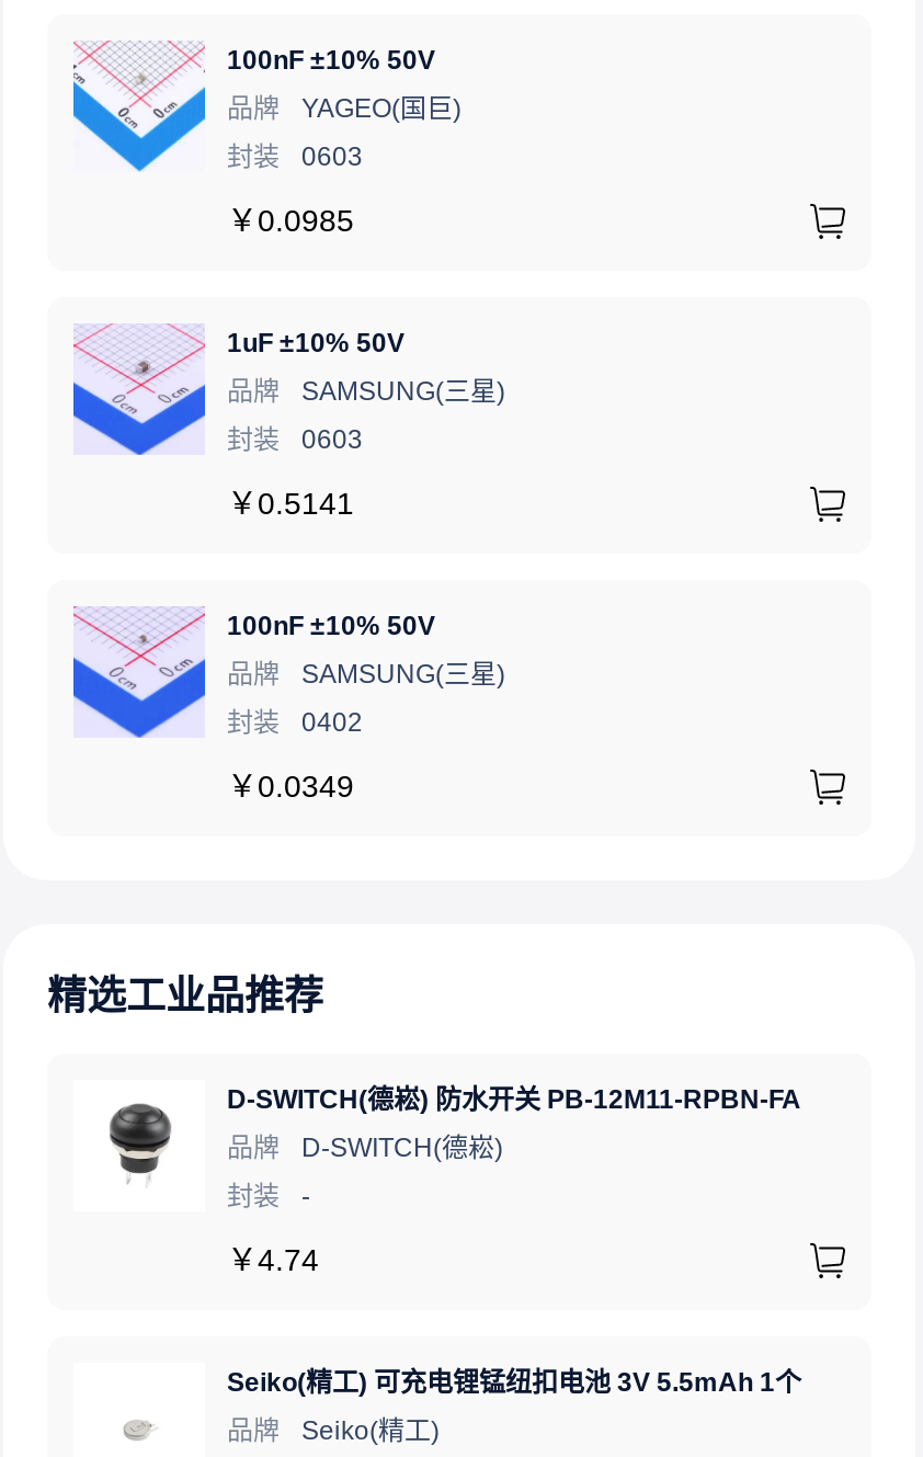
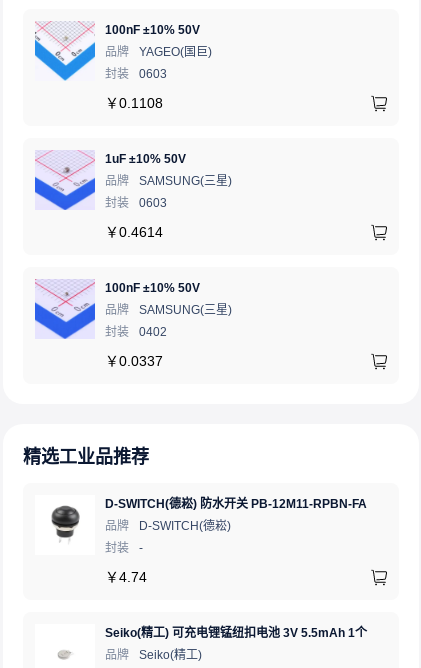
[227,203,354,238] ￥0.0985 -> [105,95,163,111] ￥0.1108
[227,486,354,521] ￥0.5141 -> [105,224,163,240] ￥0.4614
[227,769,354,804] ￥0.0349 -> [105,353,163,369] ￥0.0337

